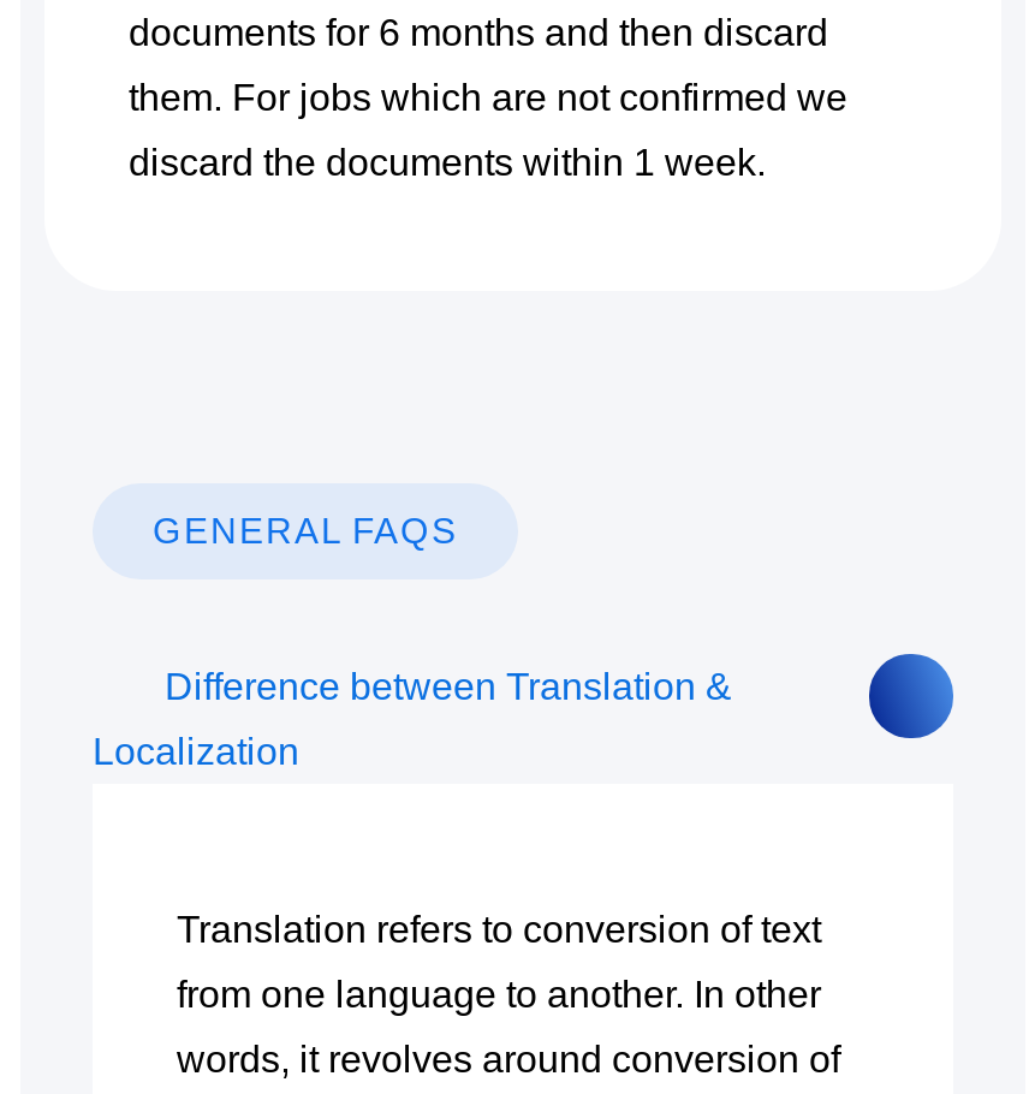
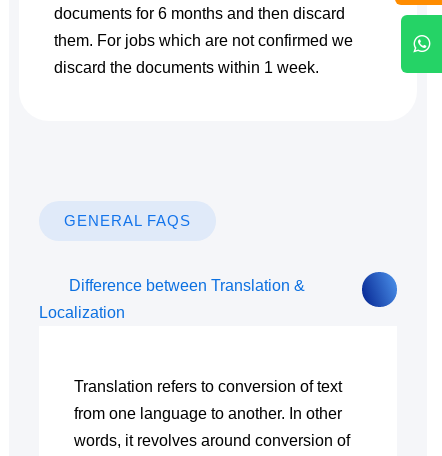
none -> [400,14,439,74] [image]

